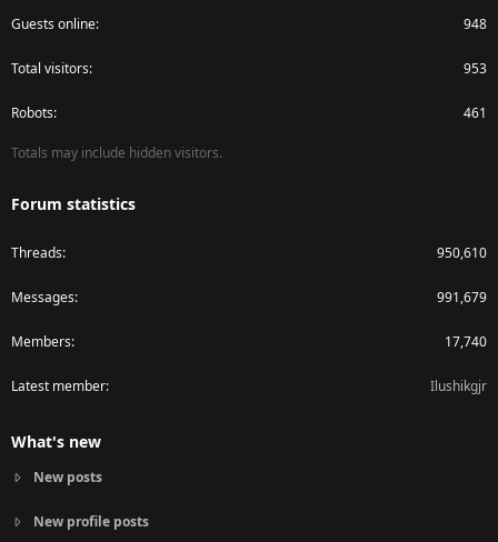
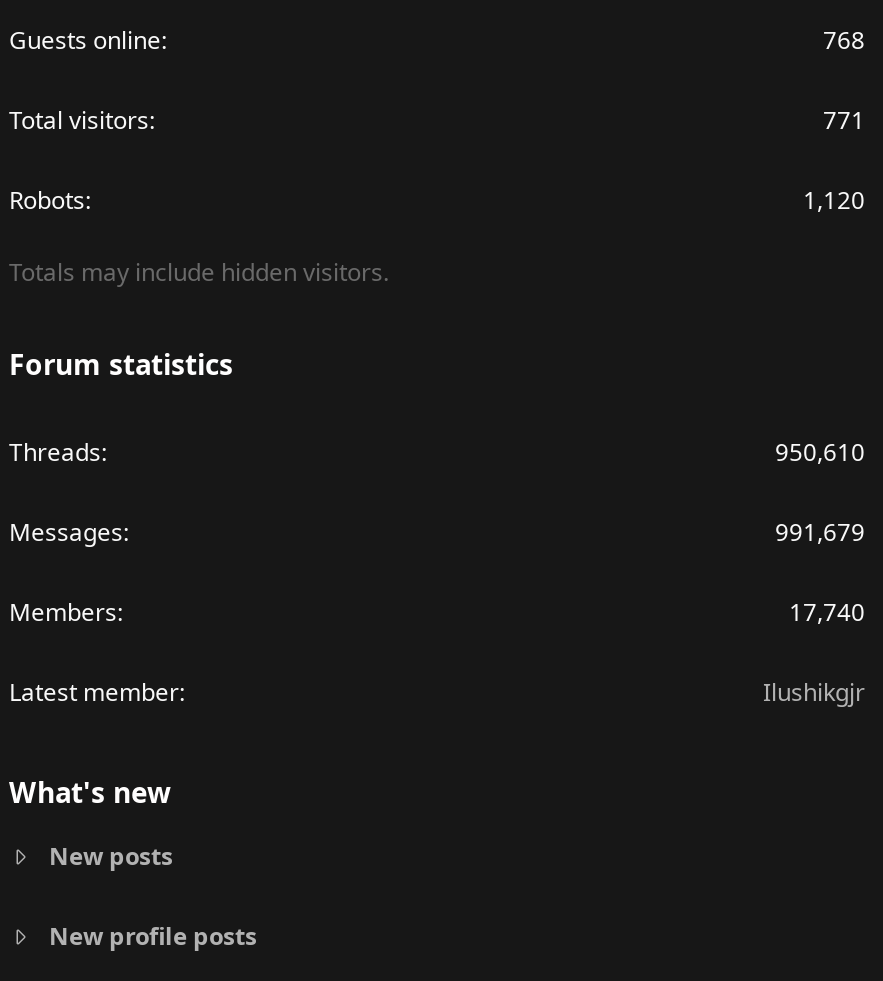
[464,15,487,33] 948 -> [823,23,865,57] 768
[464,59,487,78] 953 -> [823,103,865,137] 771
[464,103,487,122] 461 -> [803,183,865,217] 1,120

